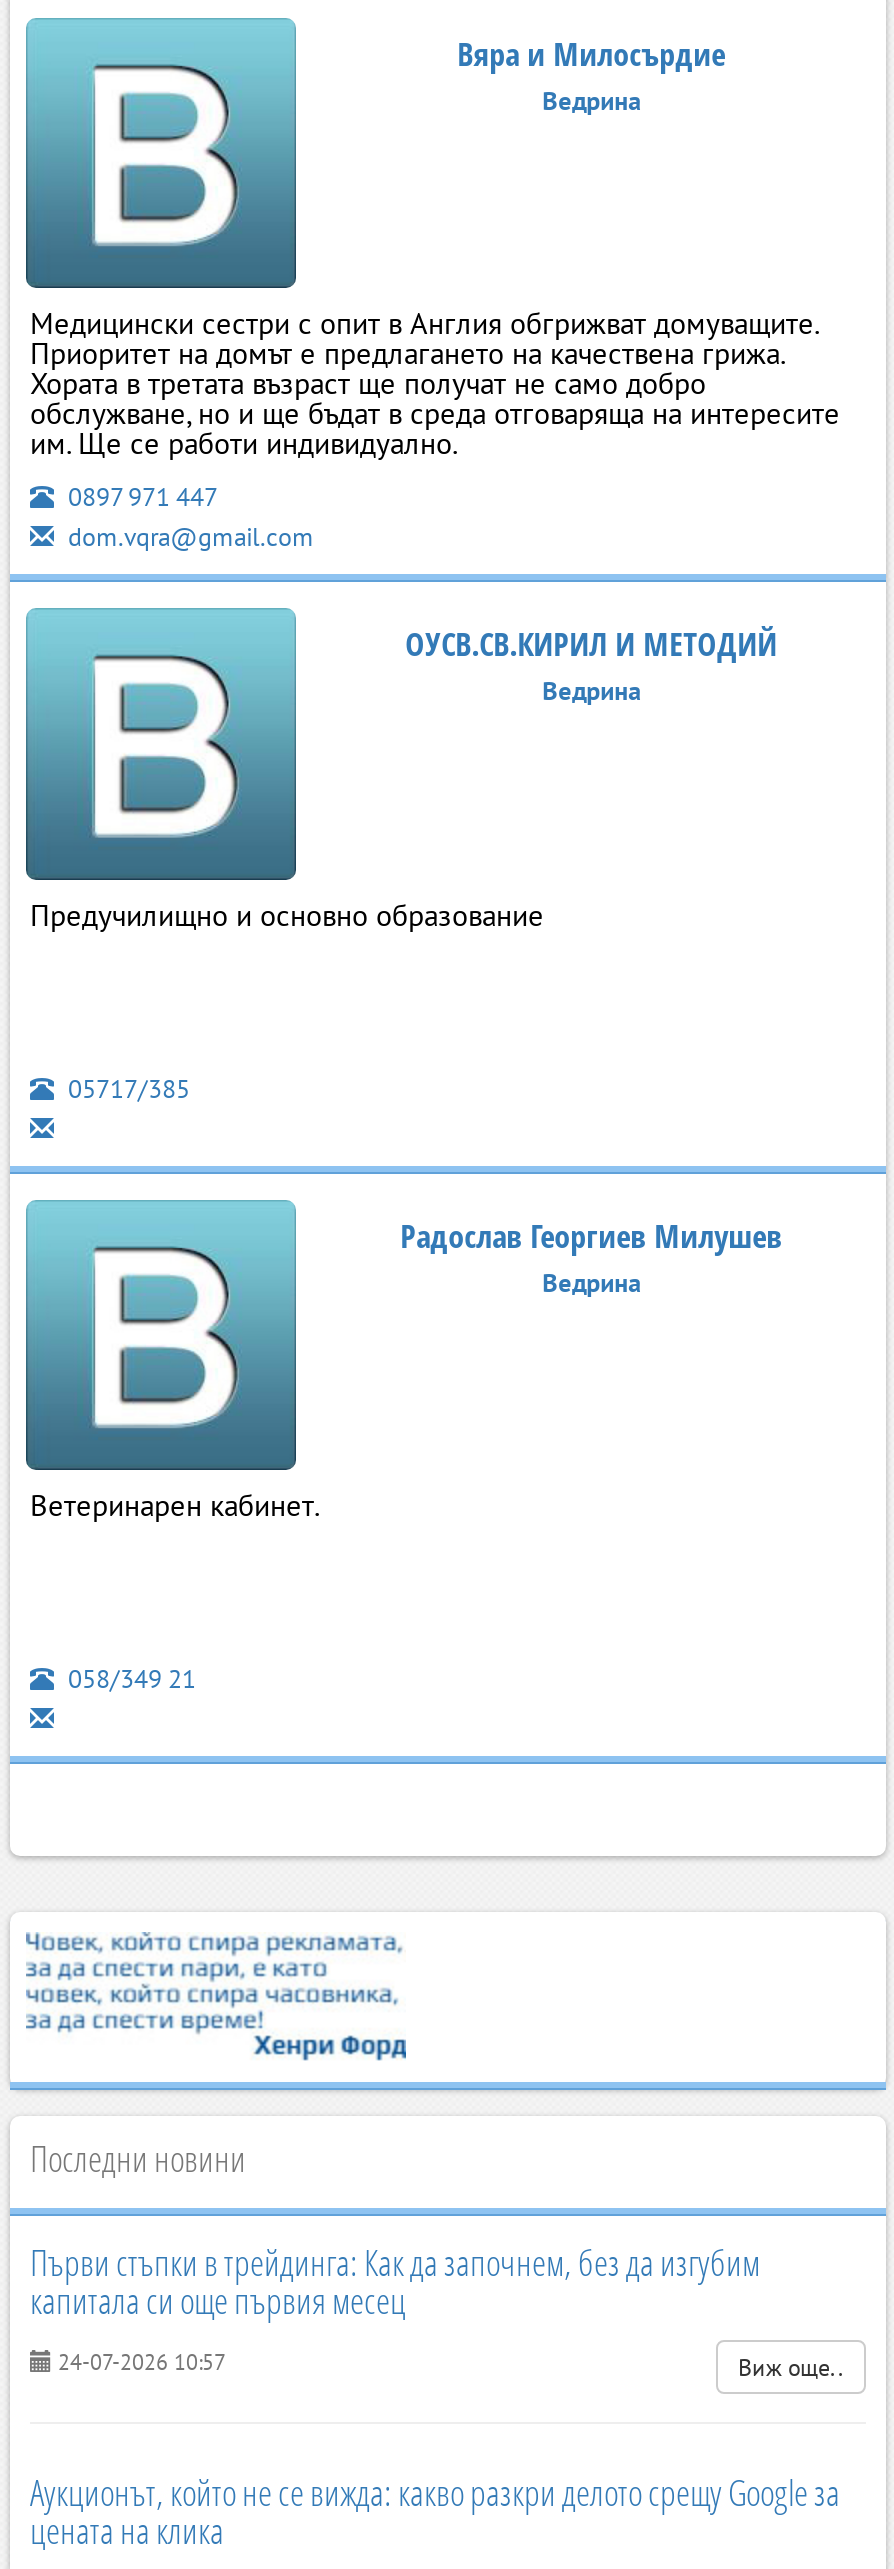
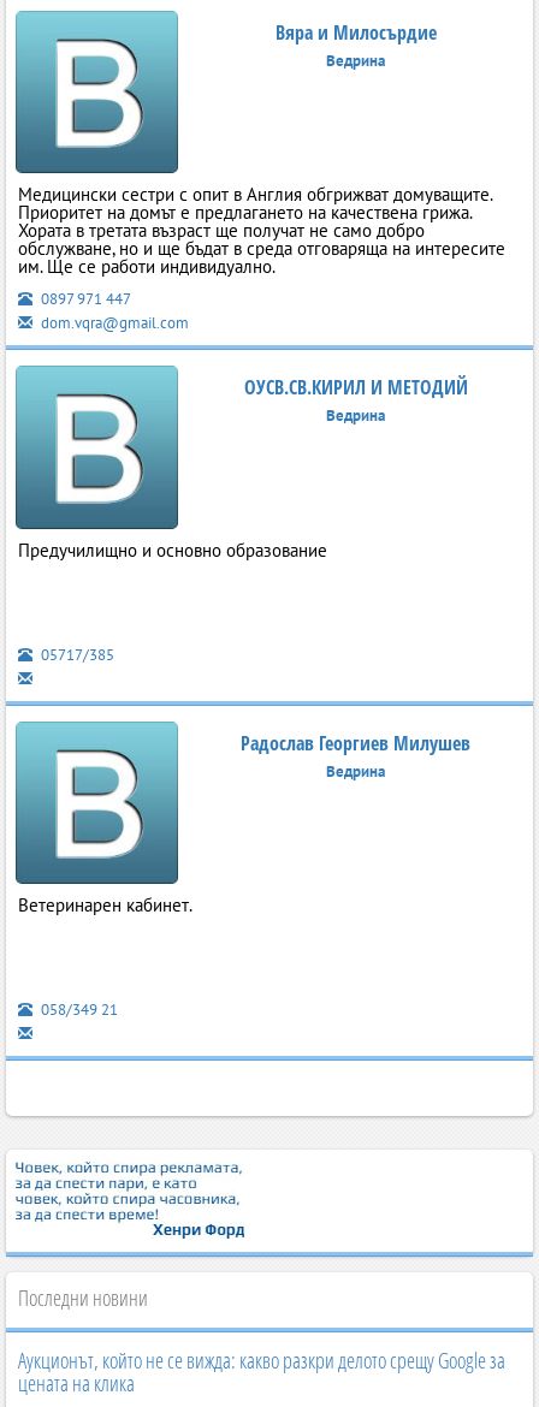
[30,2239,844,2383] Първи стъпки в трейдинга: Как да започнем, без да изгубим | капитала си още първия месец | 24-07-2026 10:57 | Виж още.. -> none

